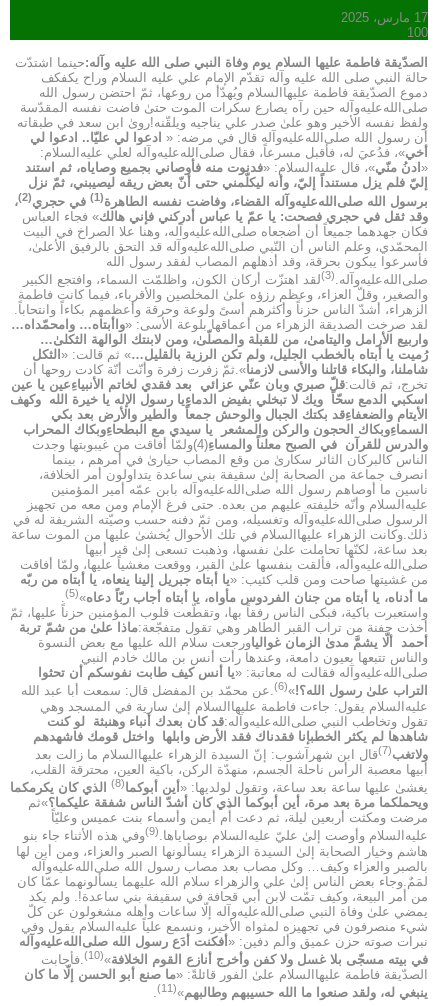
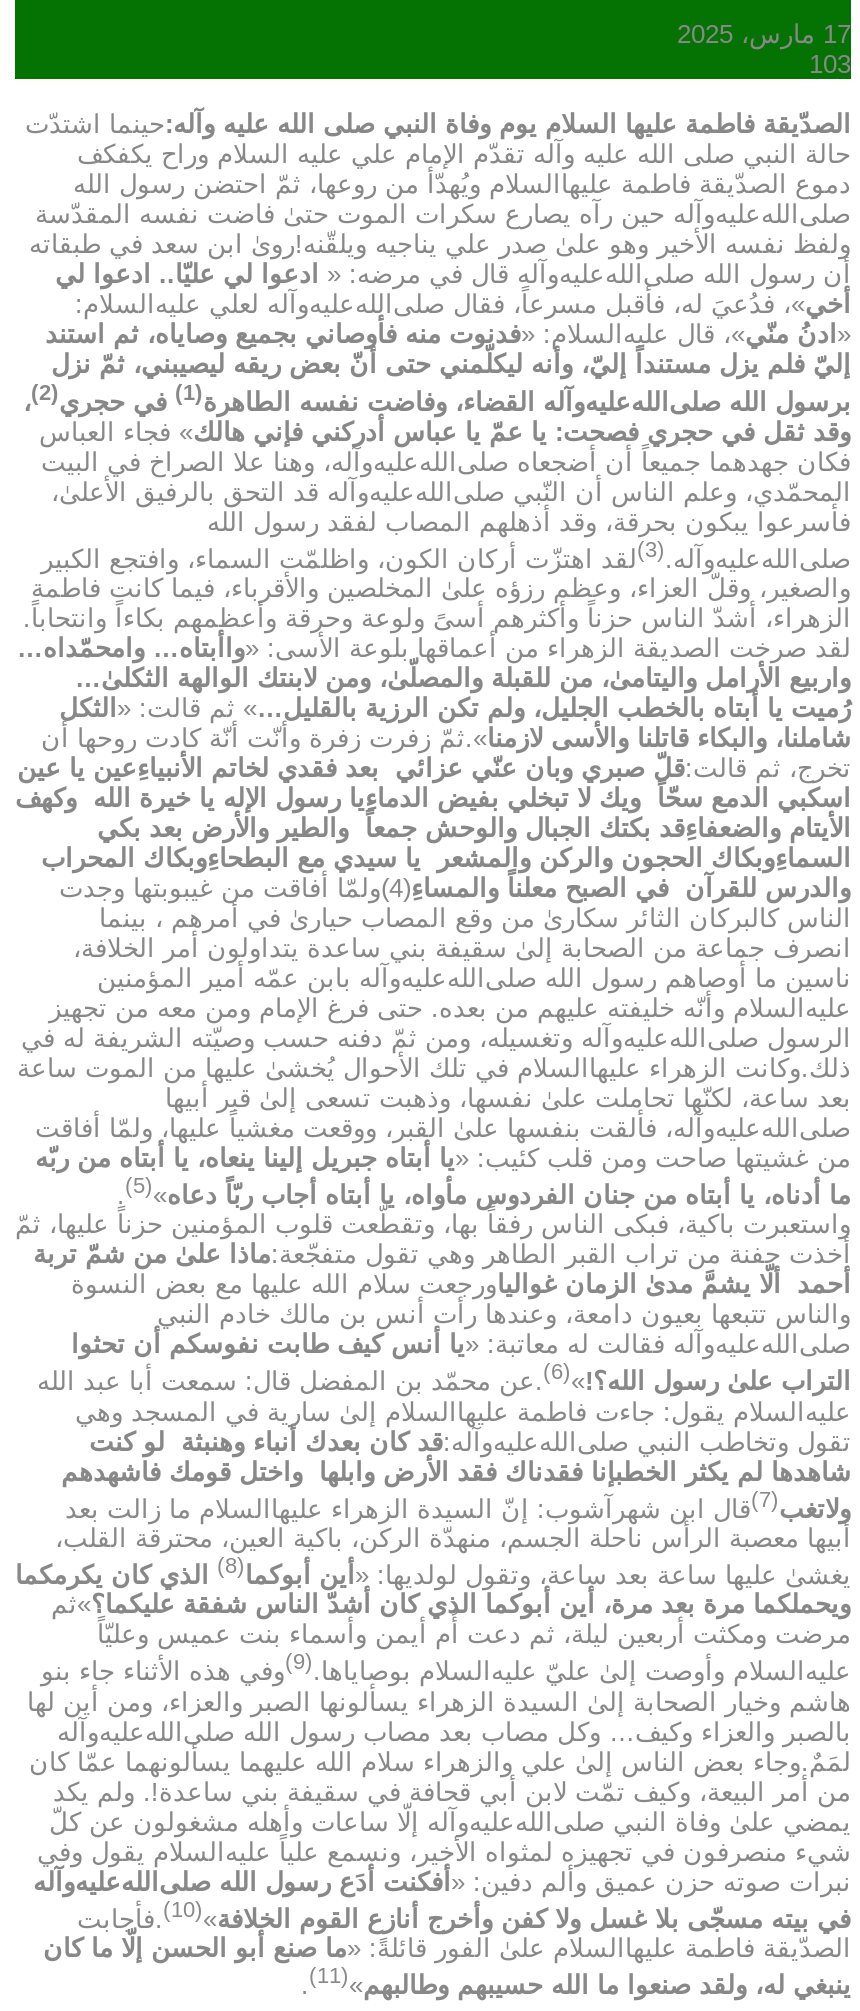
[407,25,428,40] 100 -> [809,50,851,80] 103

